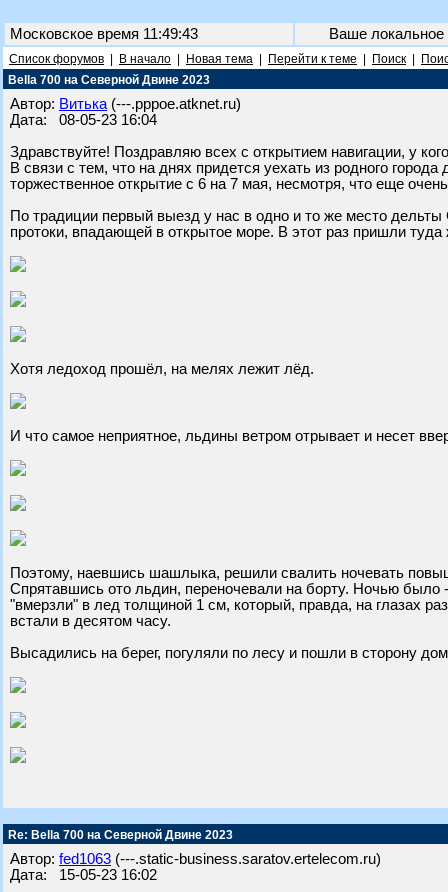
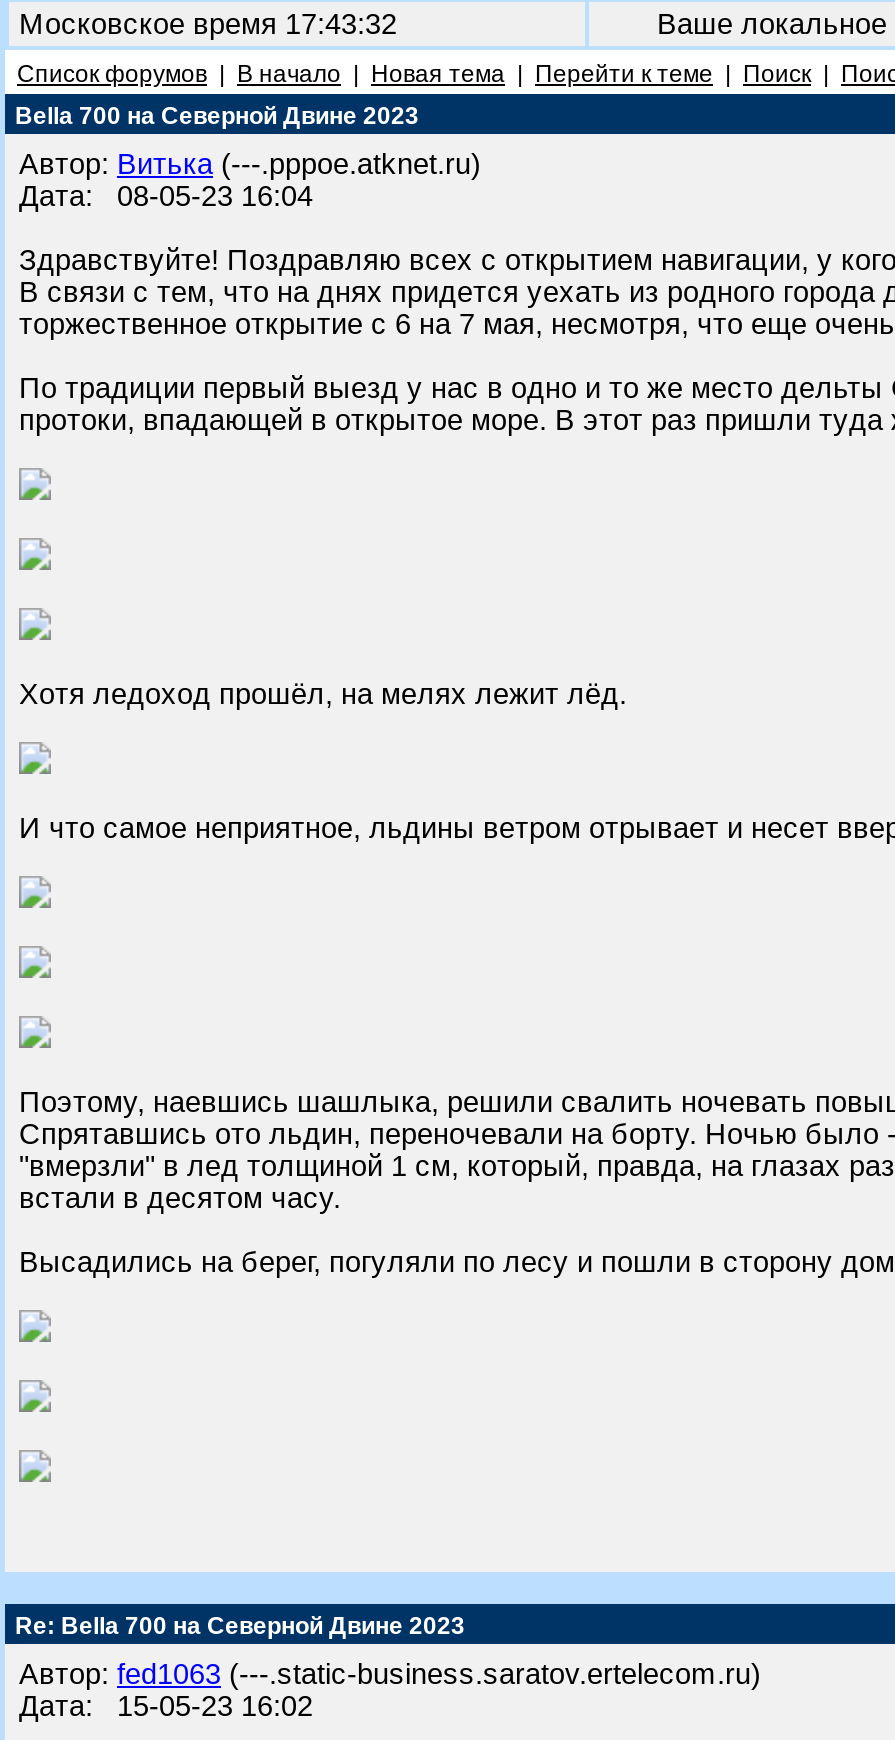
[6,26,202,42] Московское время 11:49:43 -> [11,8,405,40] Московское время 17:43:32

